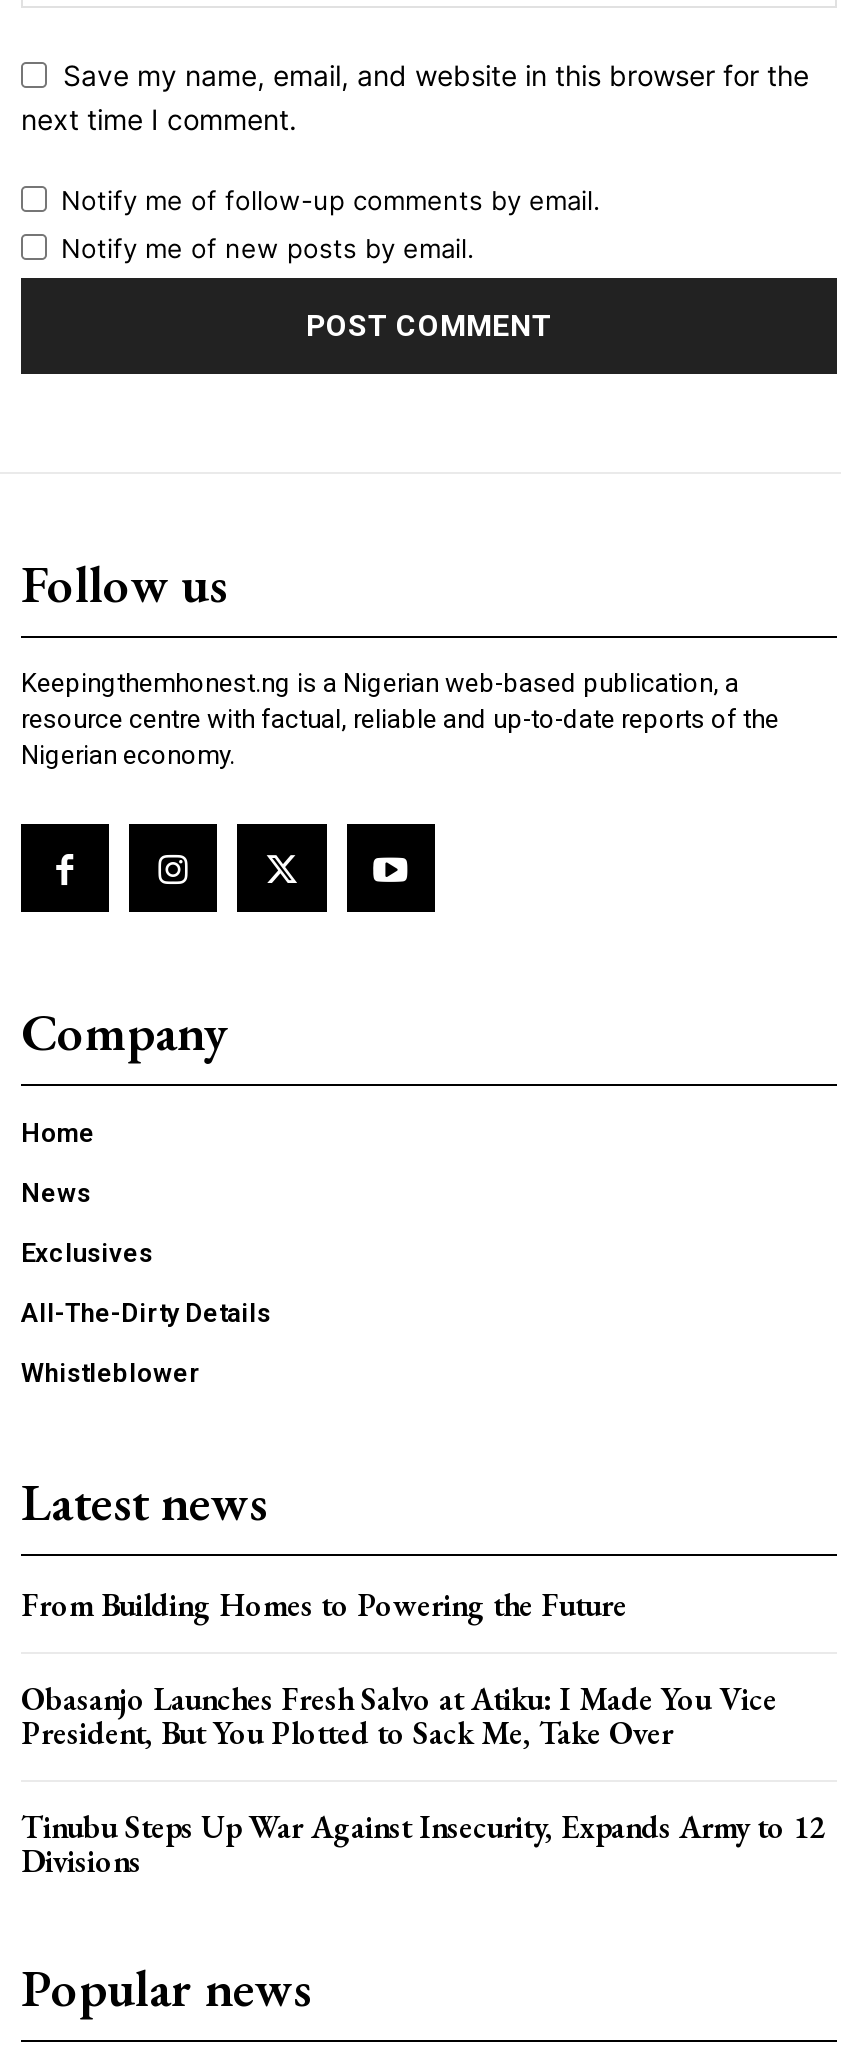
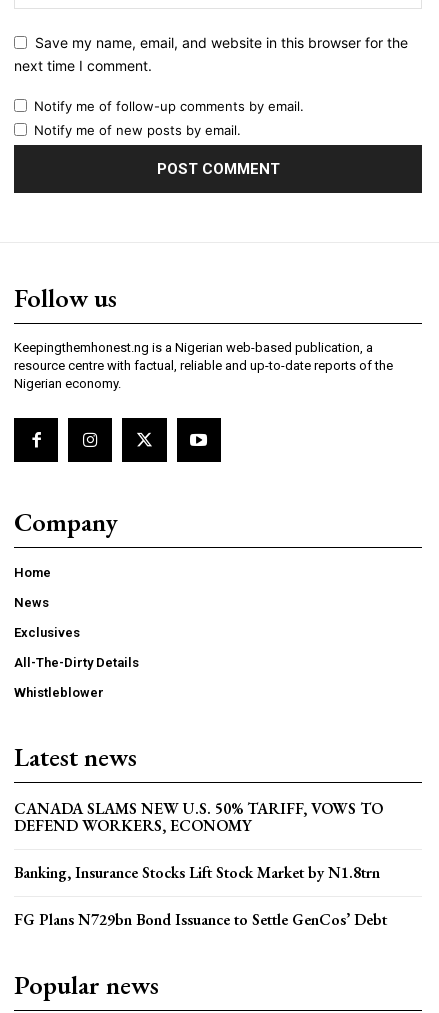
[21,1584,627,1626] From Building Homes to Powering the Future -> [14,798,383,836] CANADA SLAMS NEW U.S. 50% TARIFF, VOWS TO | DEFEND WORKERS, ECONOMY
[21,1678,777,1754] Obasanjo Launches Fresh Salvo at Atiku: I Made You Vice | President, But You Plotted to Sack Me, Take Over -> [14,862,380,883] Banking, Insurance Stocks Lift Stock Market by N1.8trn
[21,1806,825,1882] Tinubu Steps Up War Against Insecurity, Expands Army to 12 | Divisions -> [14,909,387,930] FG Plans N729bn Bond Issuance to Settle GenCos’ Debt

